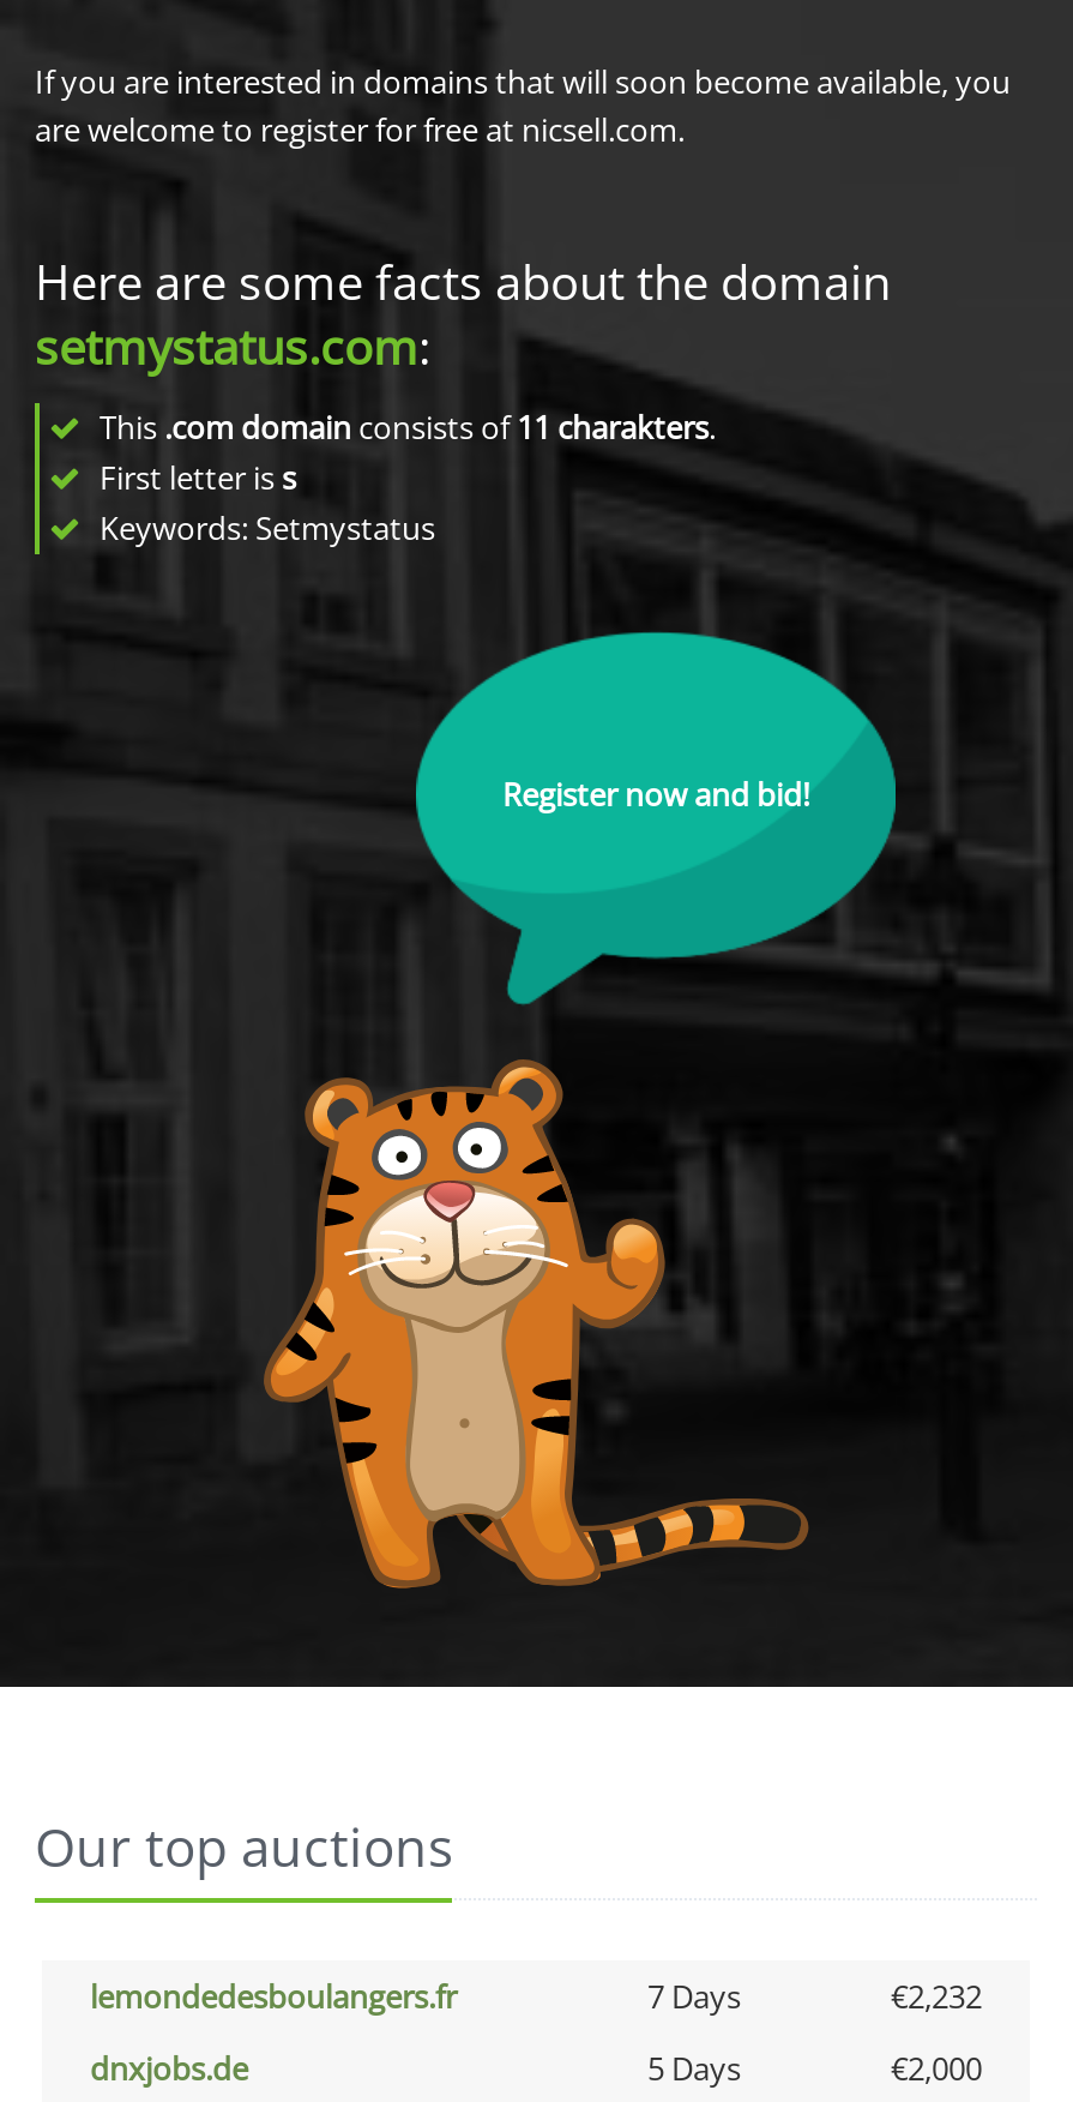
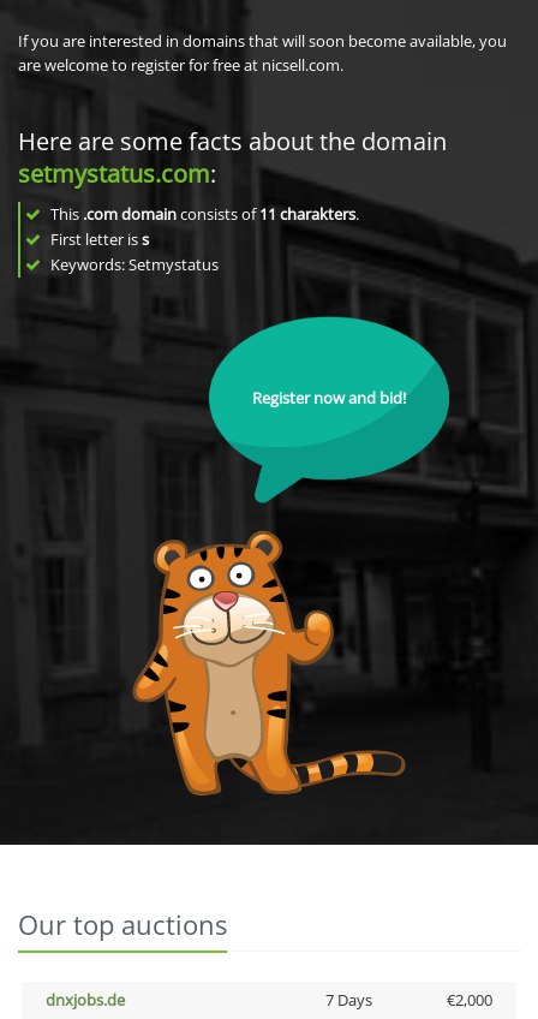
[90,1975,982,2018] lemondedesboulangers.fr | 7 Days | €2,232 -> none
[647,2047,741,2090] 5 Days -> [325,989,372,1011] 7 Days

